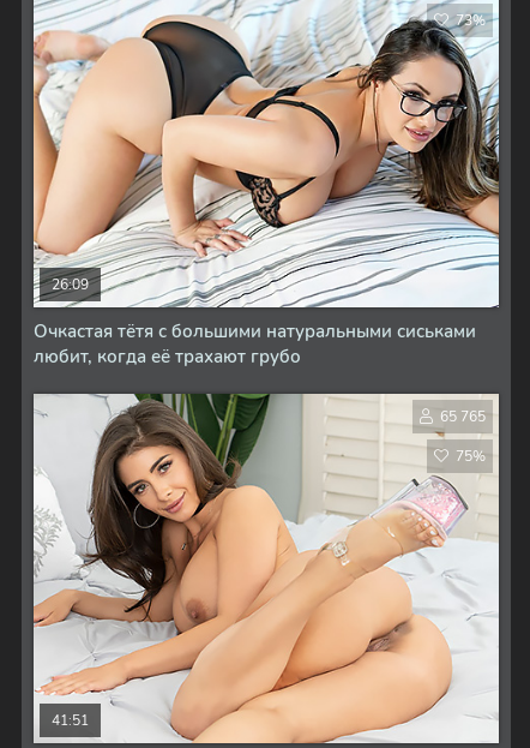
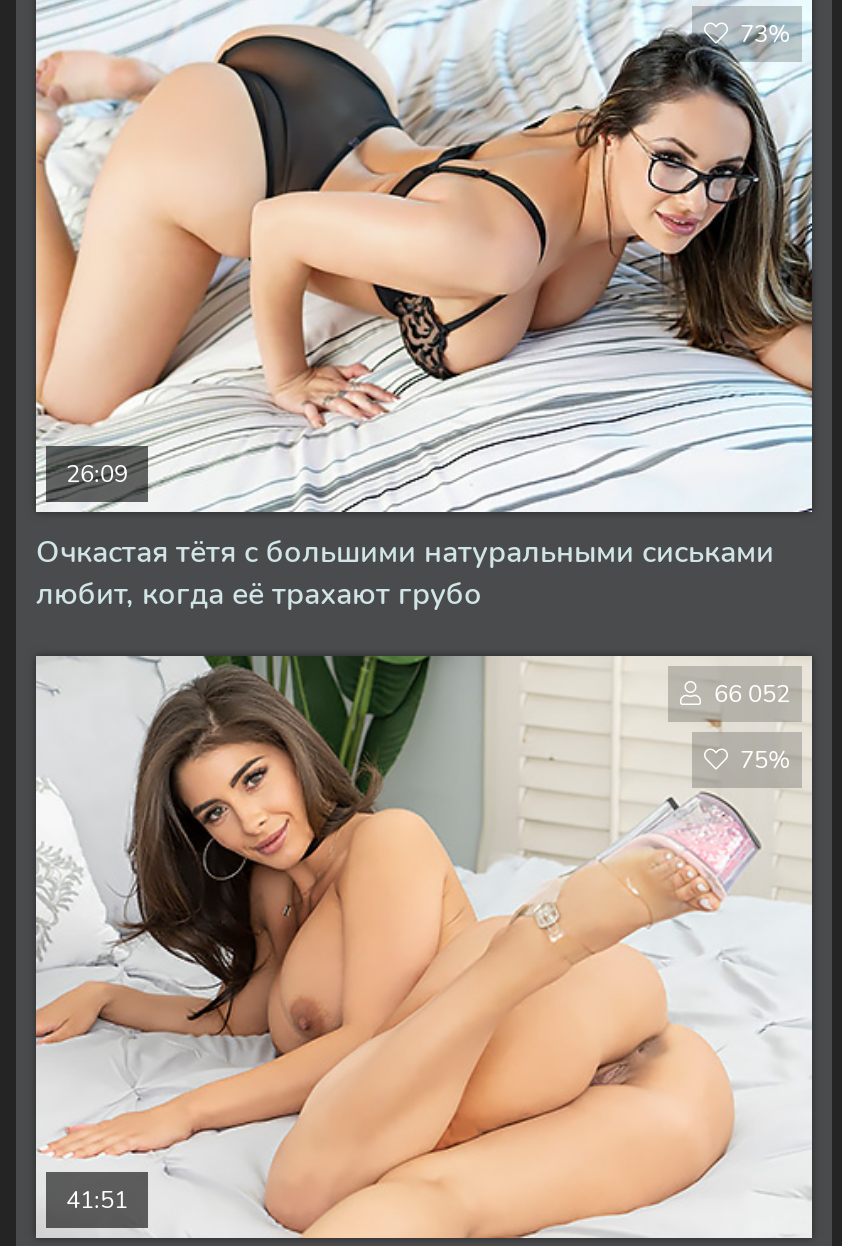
[440,407,486,426] 65 765 -> [714,678,790,710] 66 052

